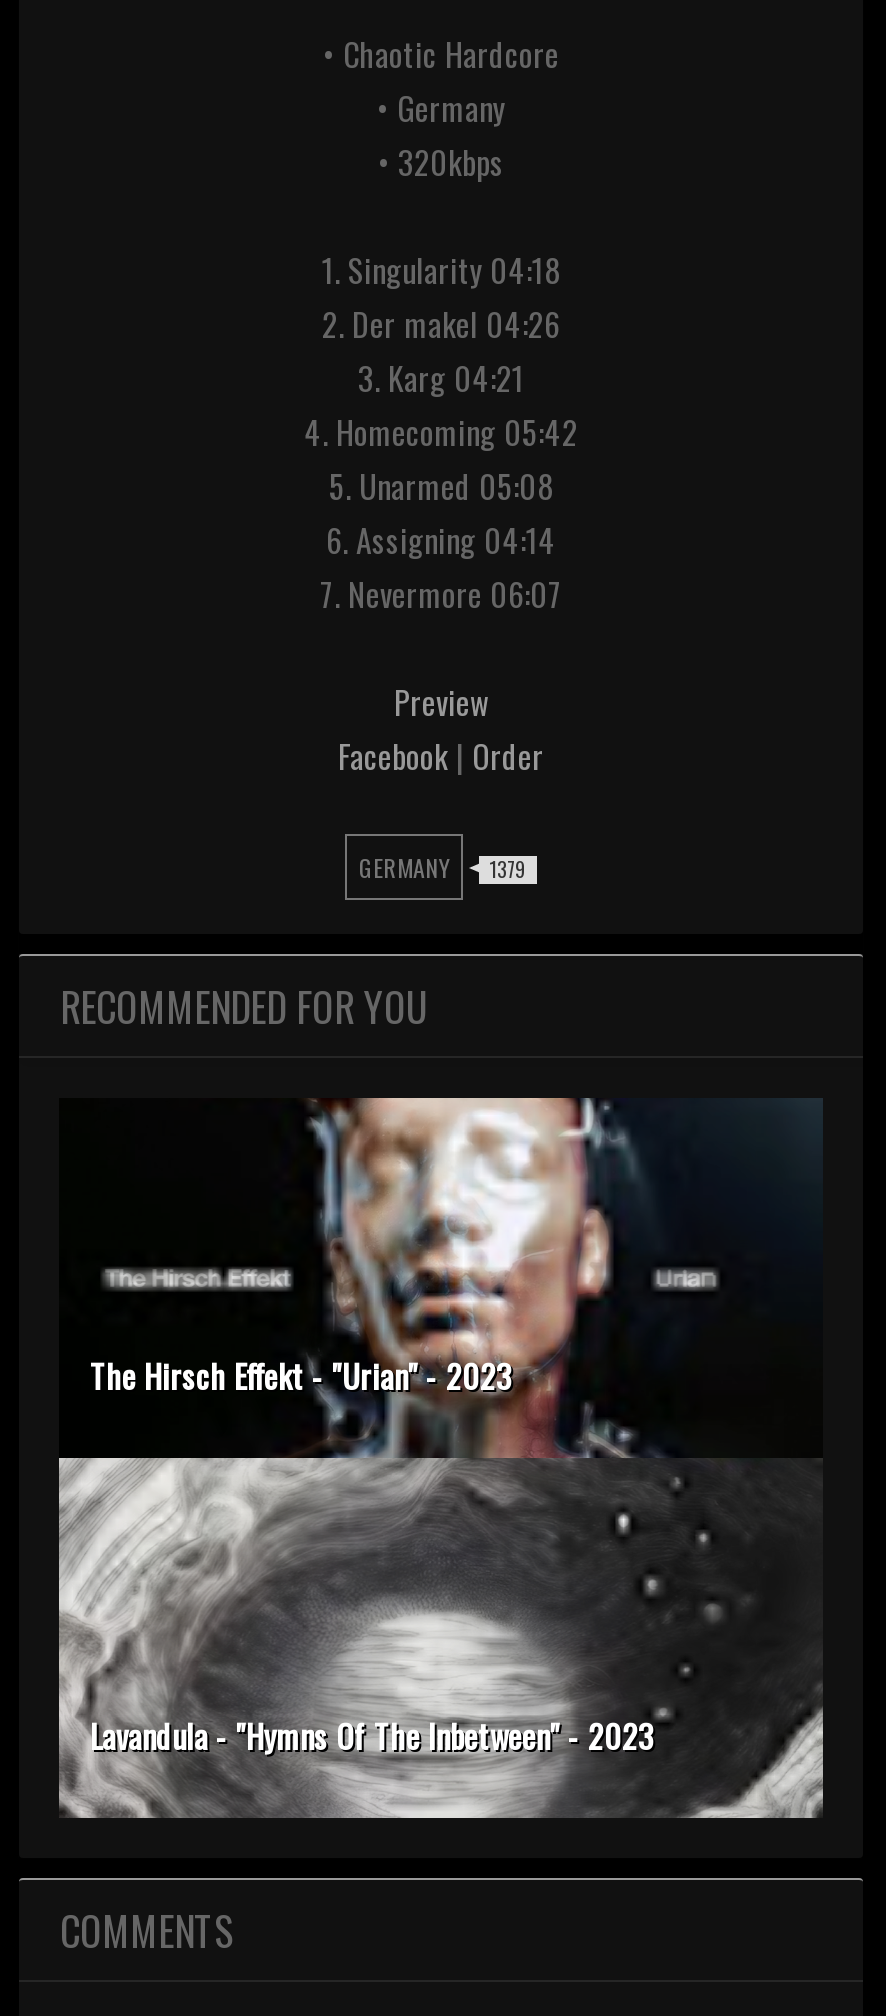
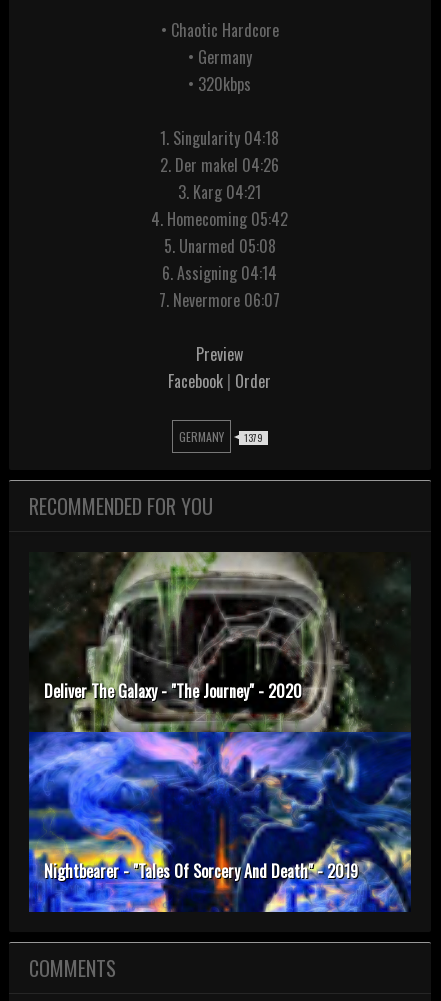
[57,1096,825,1820] [image] | The Hirsch Effekt - "Urian" - 2023 -> [28,551,412,913] [image] | Deliver The Galaxy - "The Journey" - 2020
[90,1712,654,1760] Lavandula - "Hymns Of The Inbetween" - 2023 -> [44,859,358,883] Nightbearer - "Tales Of Sorcery And Death" - 2019

